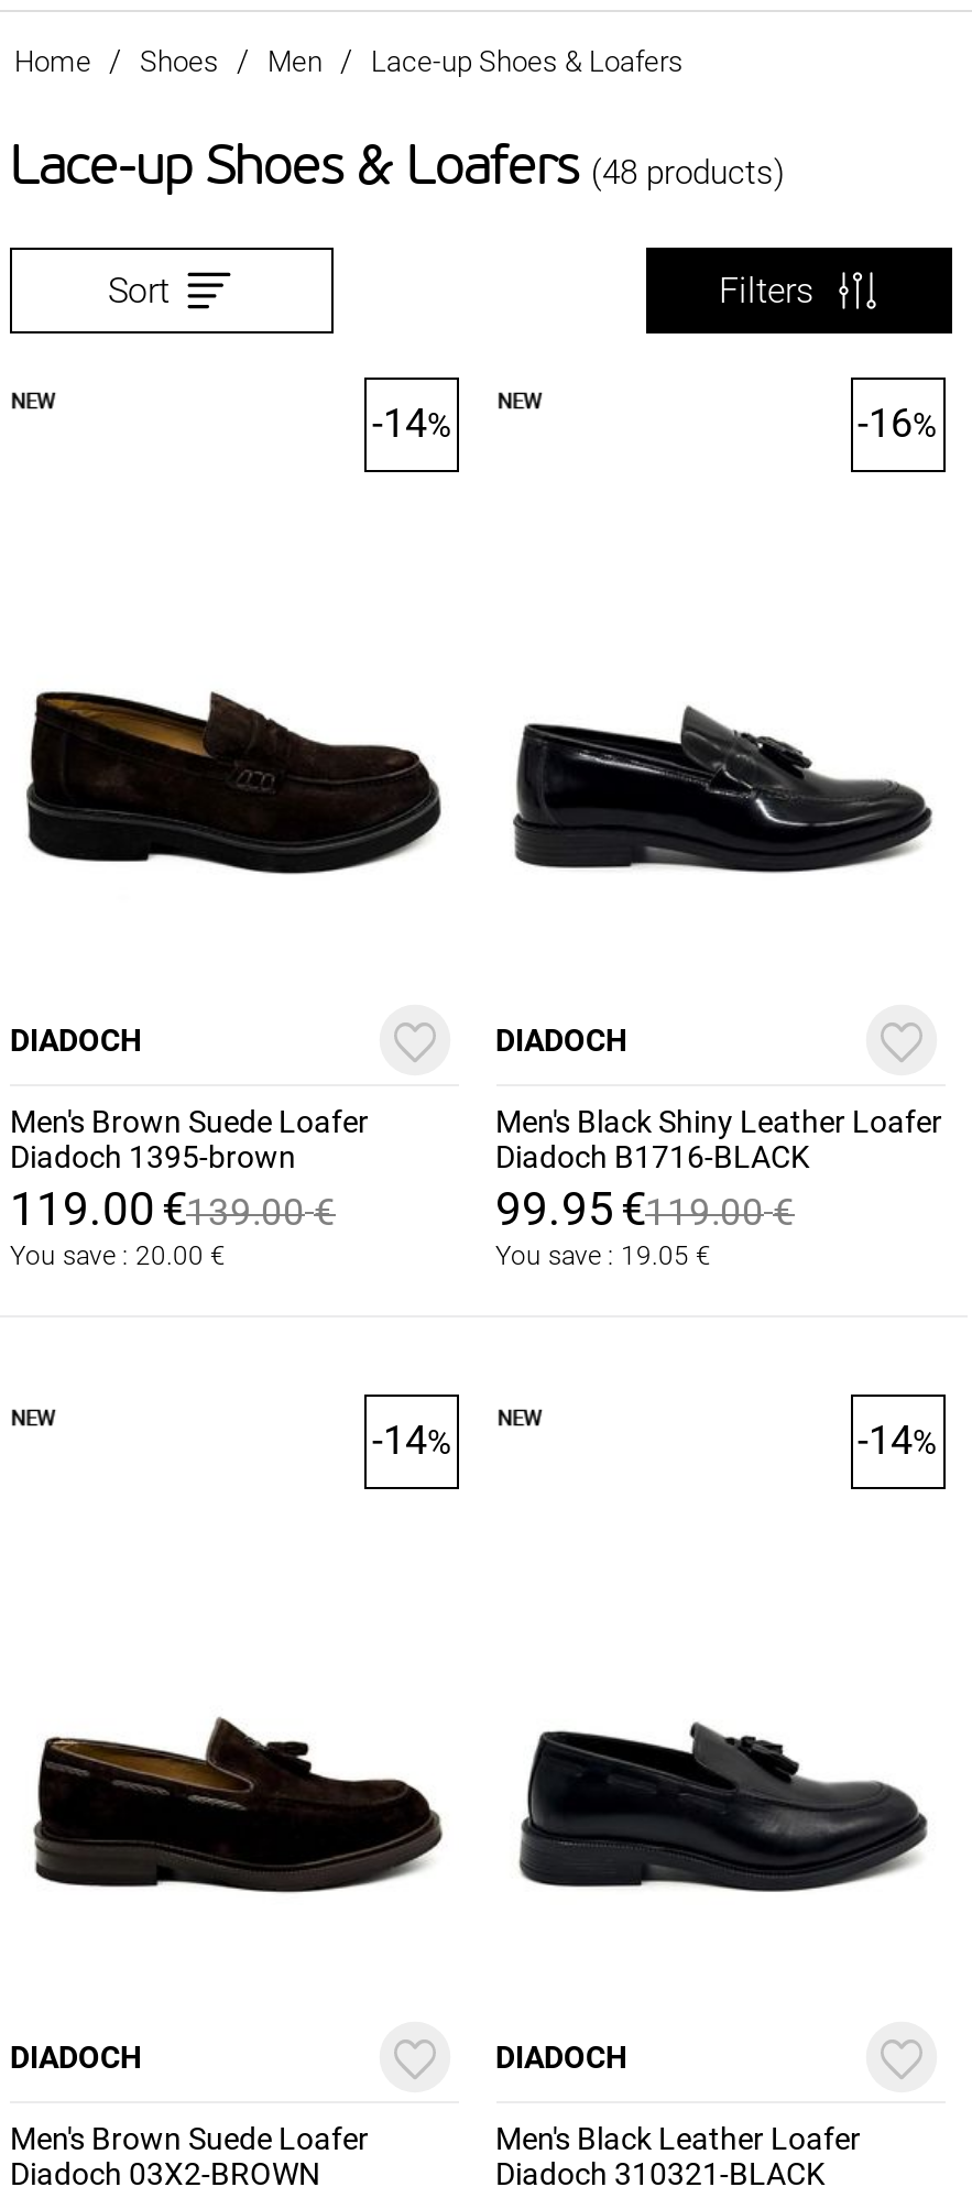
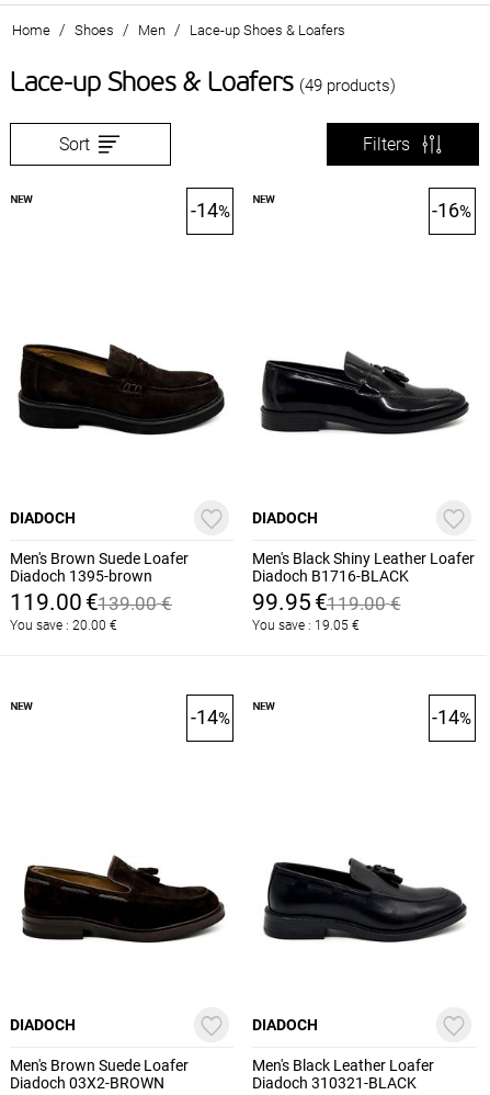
[10,135,785,197] Lace-up Shoes & Loafers (48 products) -> [10,67,396,98] Lace-up Shoes & Loafers (49 products)

